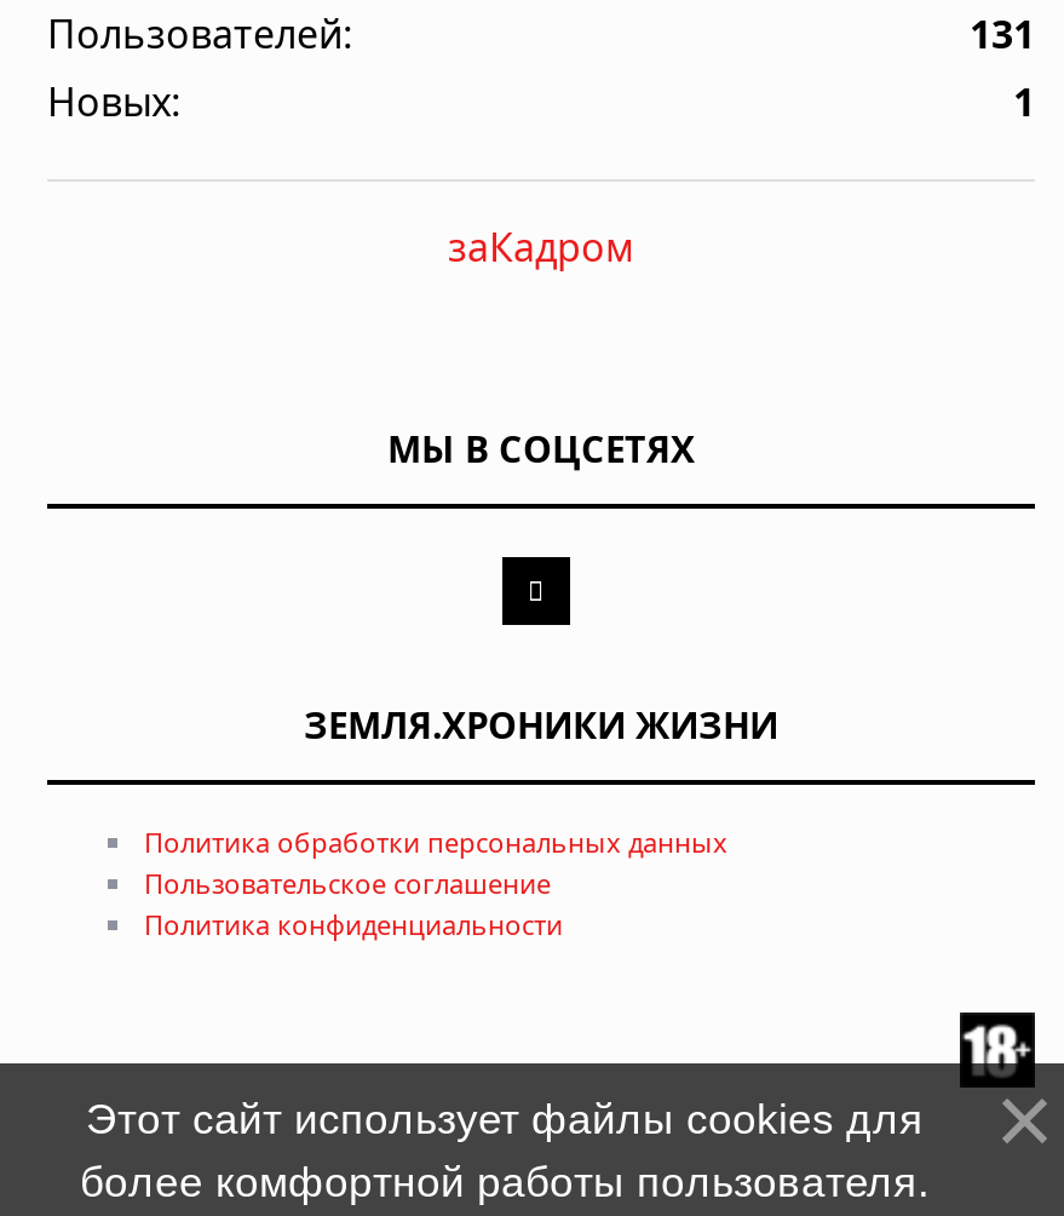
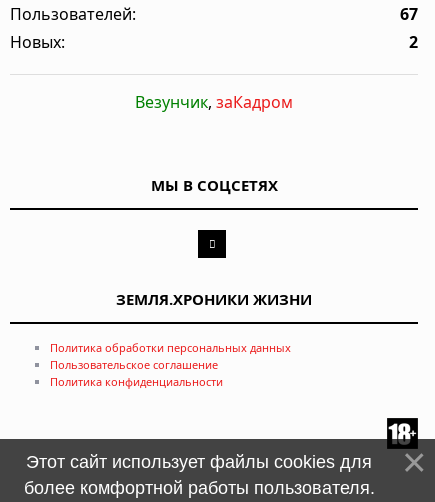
[970,8,1035,61] 131 -> [400,3,418,25] 67
[1013,76,1035,129] 1 -> [409,31,418,53] 2
[448,221,634,274] заКадром -> [135,91,293,113] Везунчик, заКадром

